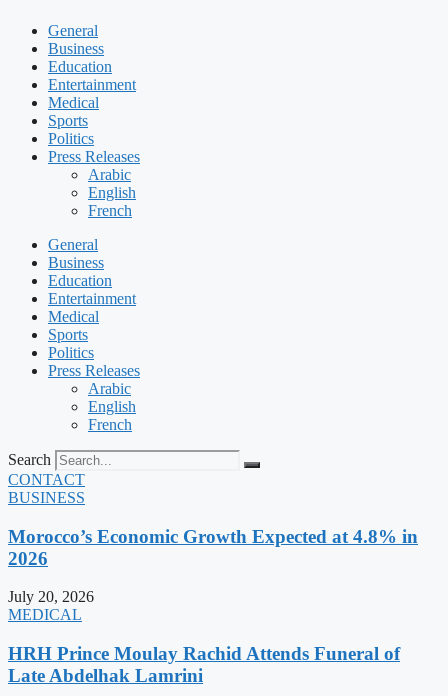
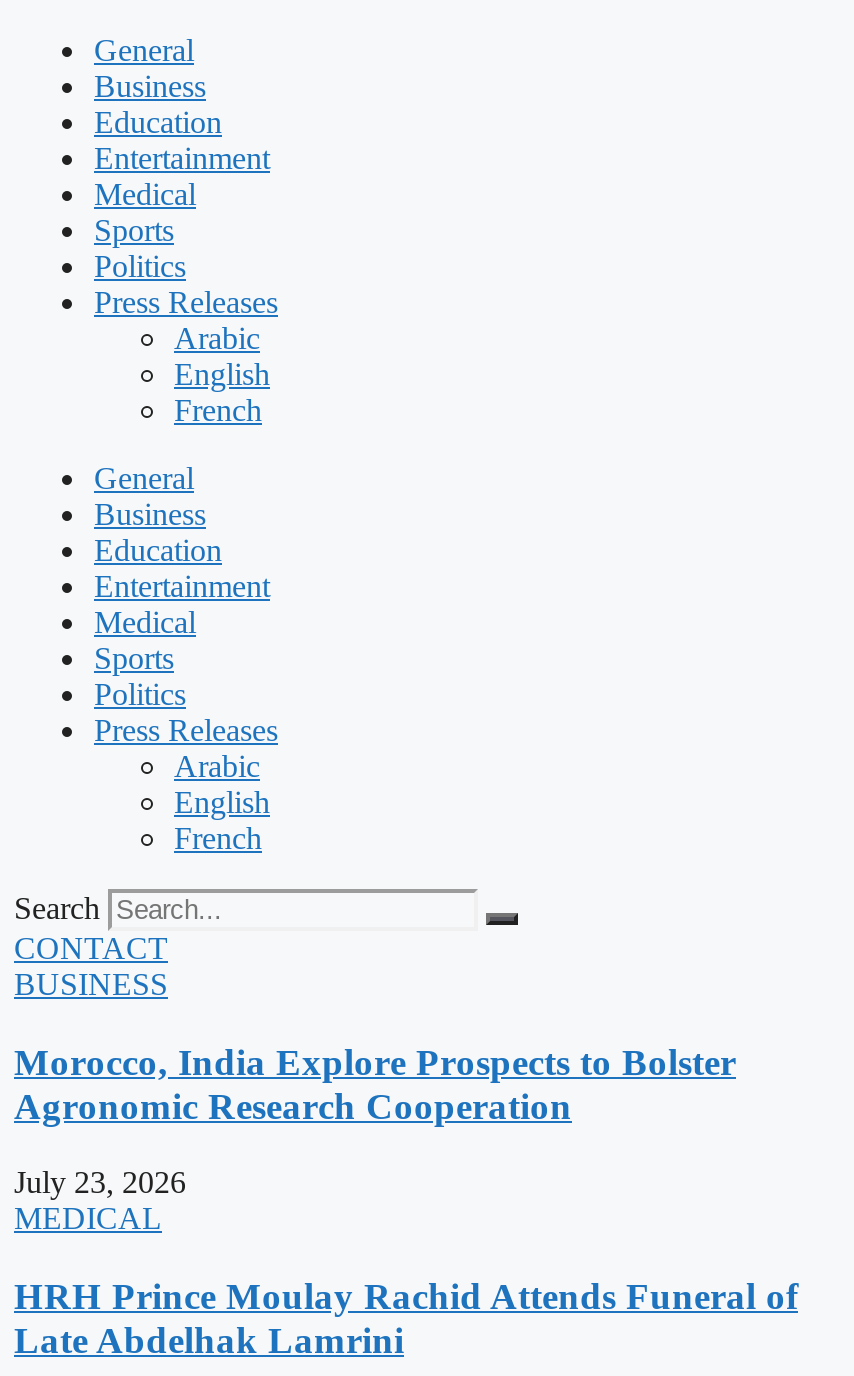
[8,526,418,569] Morocco’s Economic Growth Expected at 4.8% in | 2026 -> [14,1040,736,1126] Morocco, India Explore Prospects to Bolster | Agronomic Research Cooperation
[8,588,94,605] July 20, 2026 -> [14,1166,186,1200] July 23, 2026

